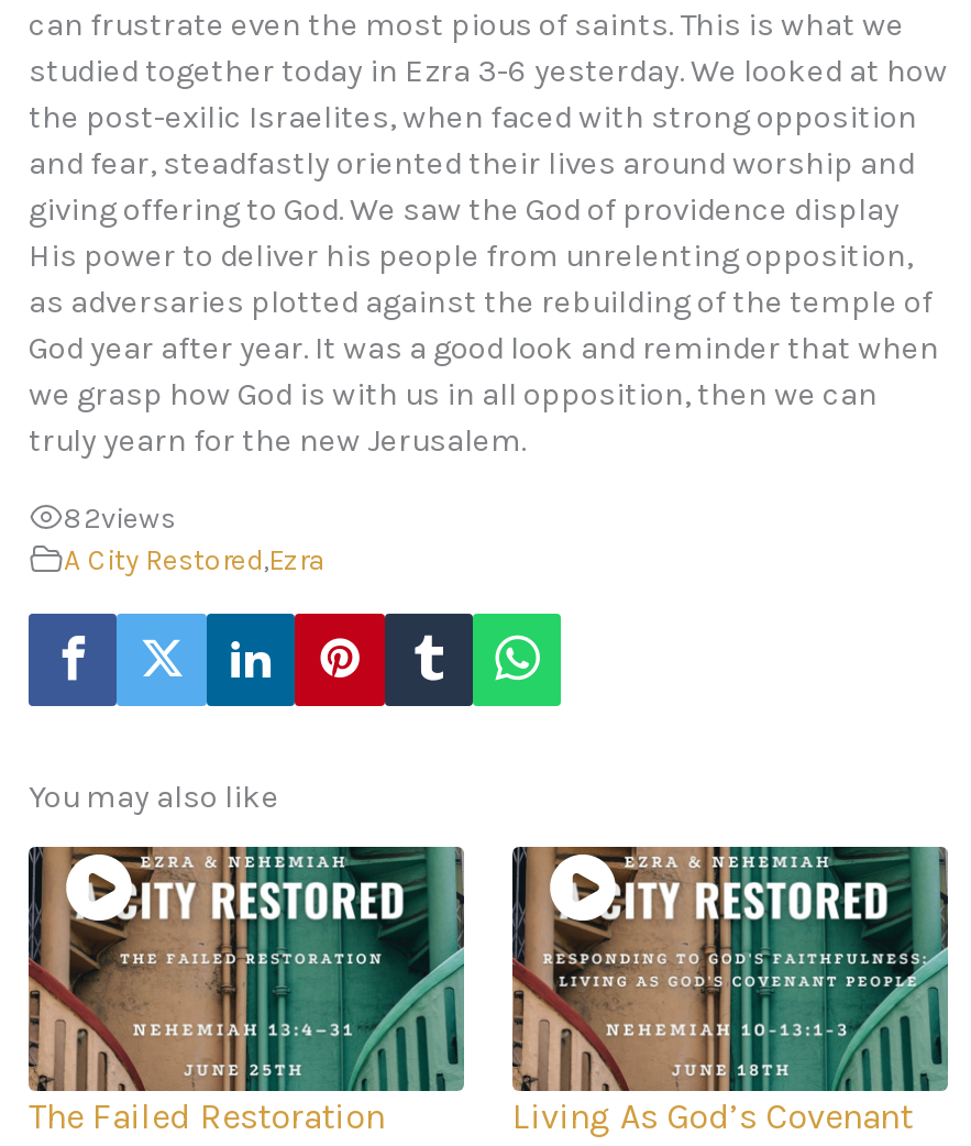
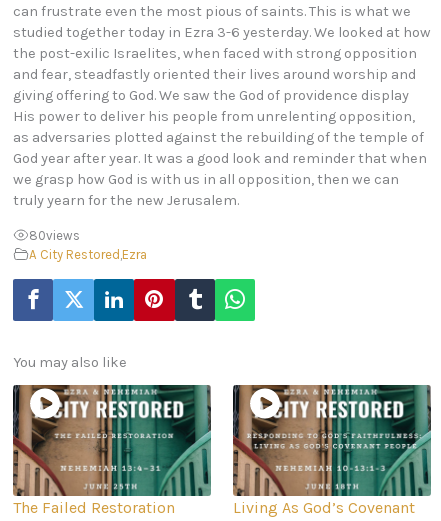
[64,501,176,534] 82views -> [29,228,80,243] 80views

